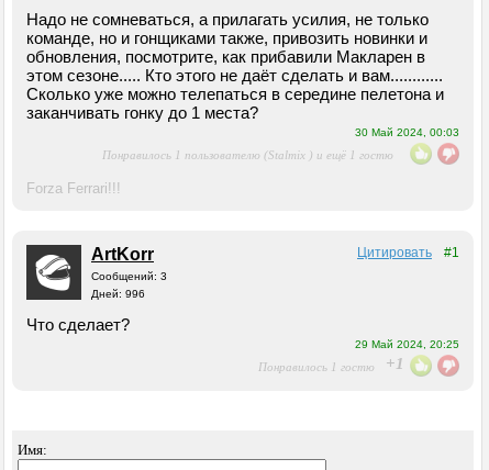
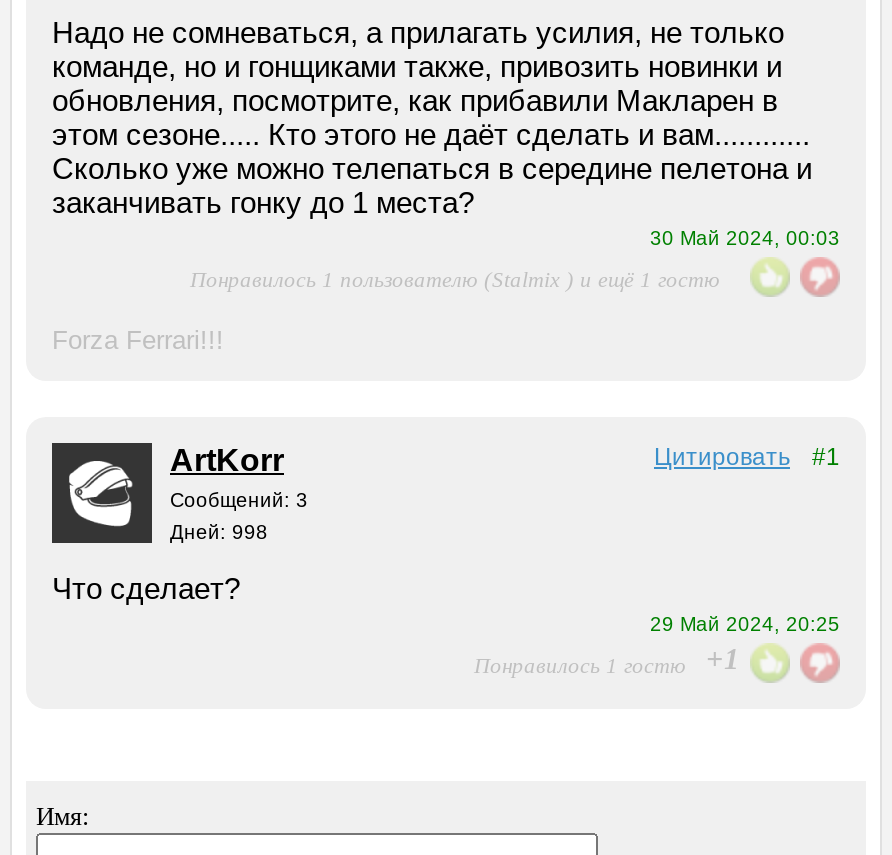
[91,288,145,300] Дней: 996 -> [170,521,268,543] Дней: 998

